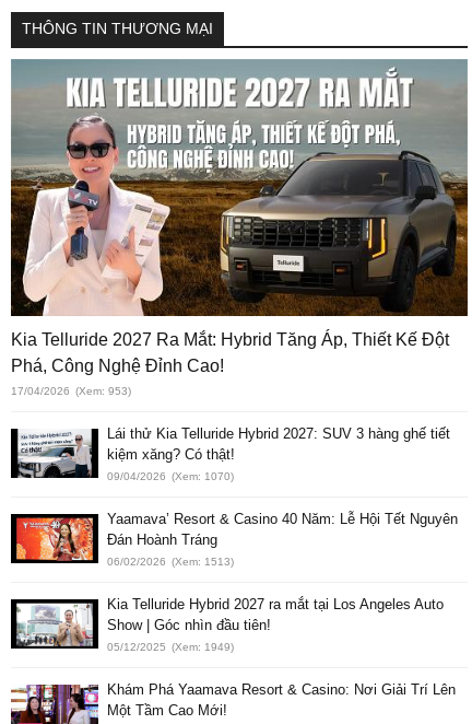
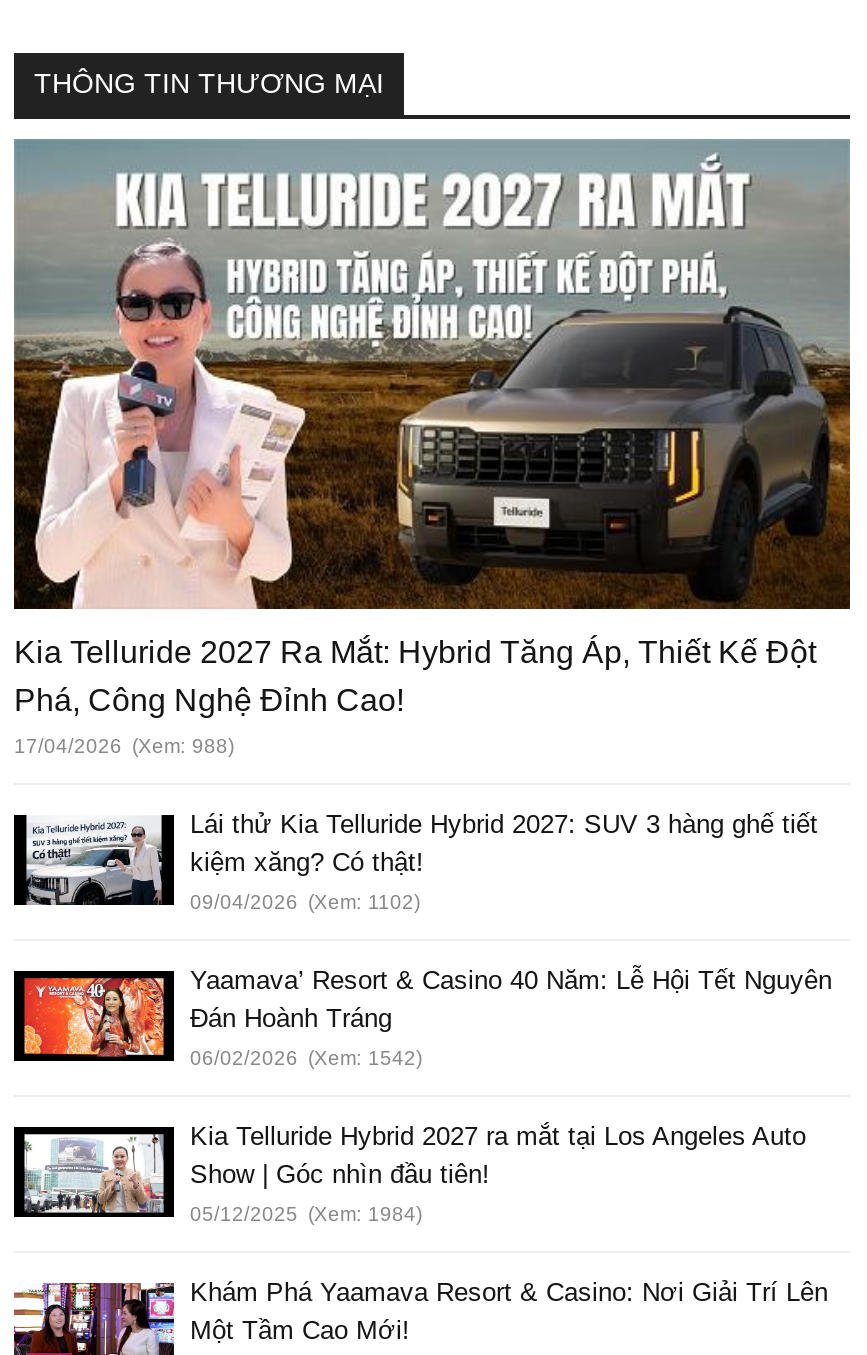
[11,385,131,397] 17/04/2026 (Xem: 953) -> [14,734,234,756] 17/04/2026 (Xem: 988)
[107,470,234,482] 09/04/2026 (Xem: 1070) -> [190,890,420,912] 09/04/2026 (Xem: 1102)
[107,555,234,567] 06/02/2026 (Xem: 1513) -> [190,1046,422,1068] 06/02/2026 (Xem: 1542)
[107,641,234,653] 05/12/2025 (Xem: 1949) -> [190,1202,422,1224] 05/12/2025 (Xem: 1984)

